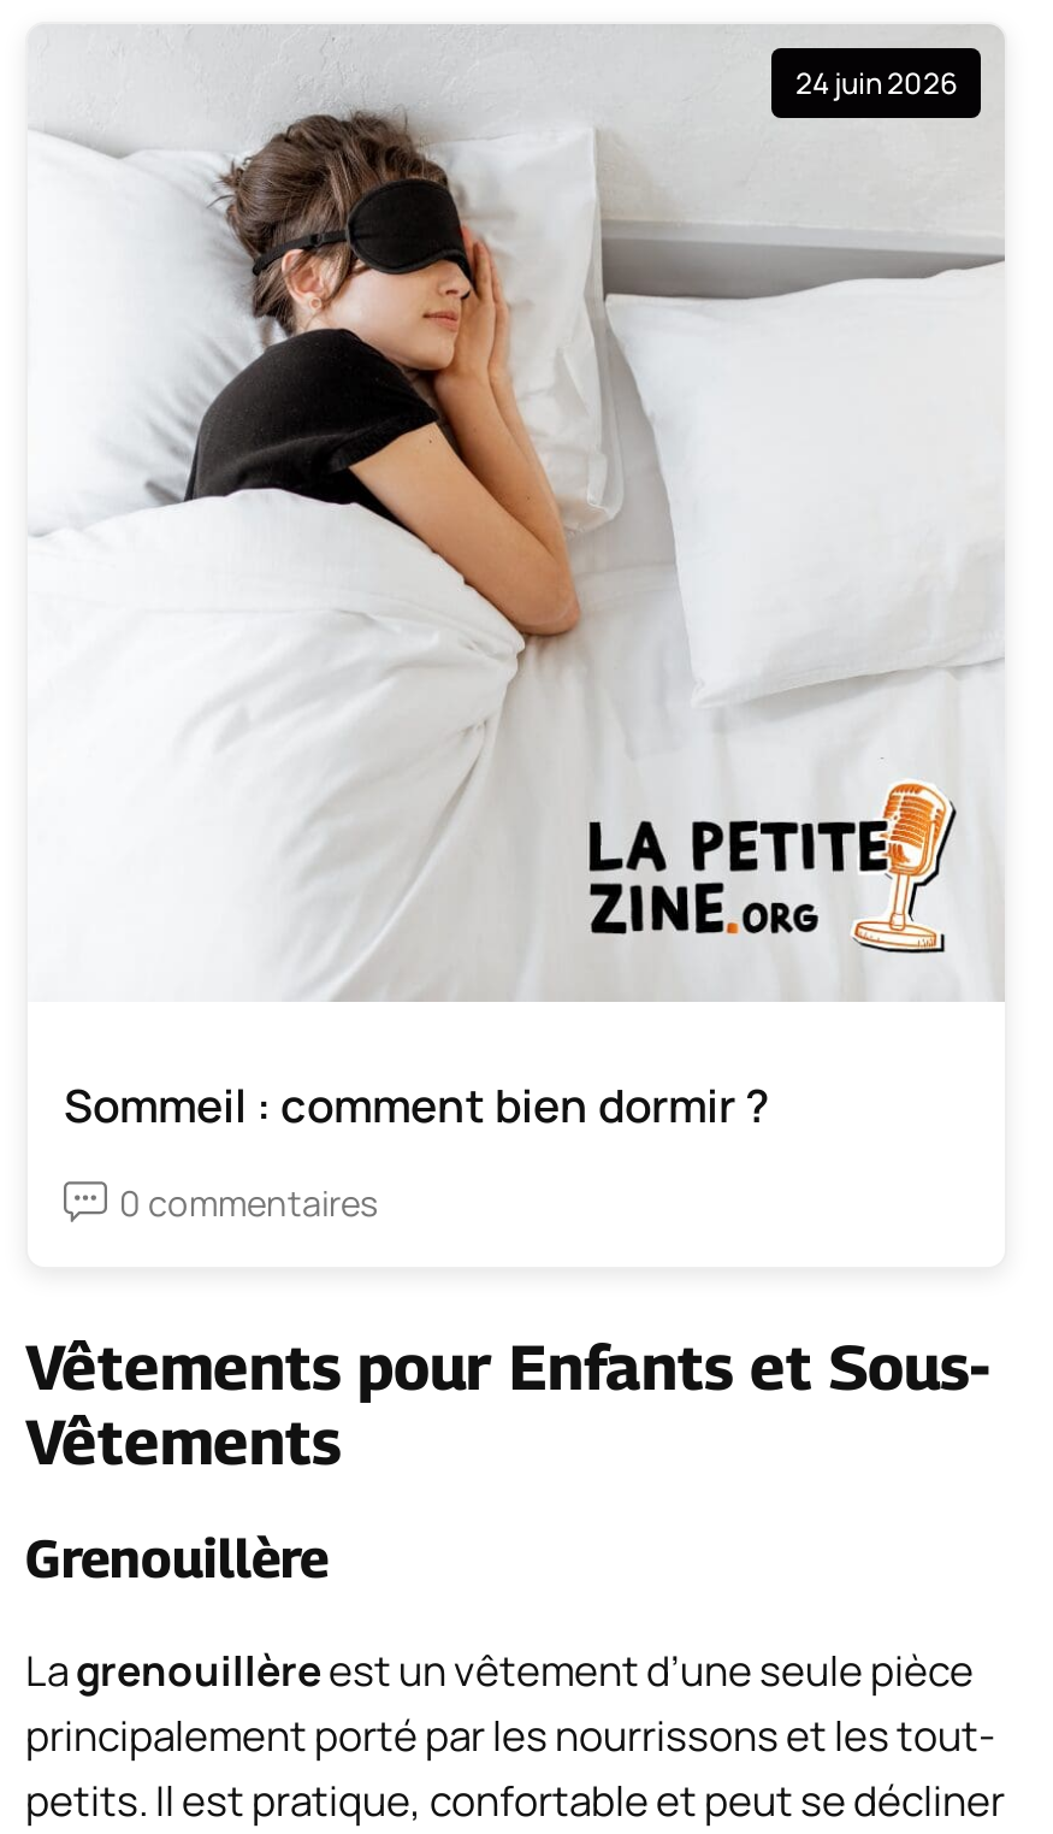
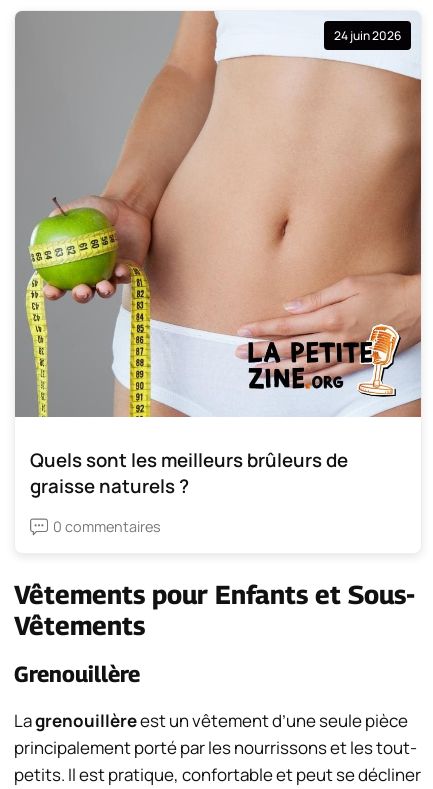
[28,25,1005,1136] [image] | Sommeil : comment bien dormir ? -> [14,11,422,499] [image] | Quels sont les meilleurs brûleurs de | graisse naturels ?

